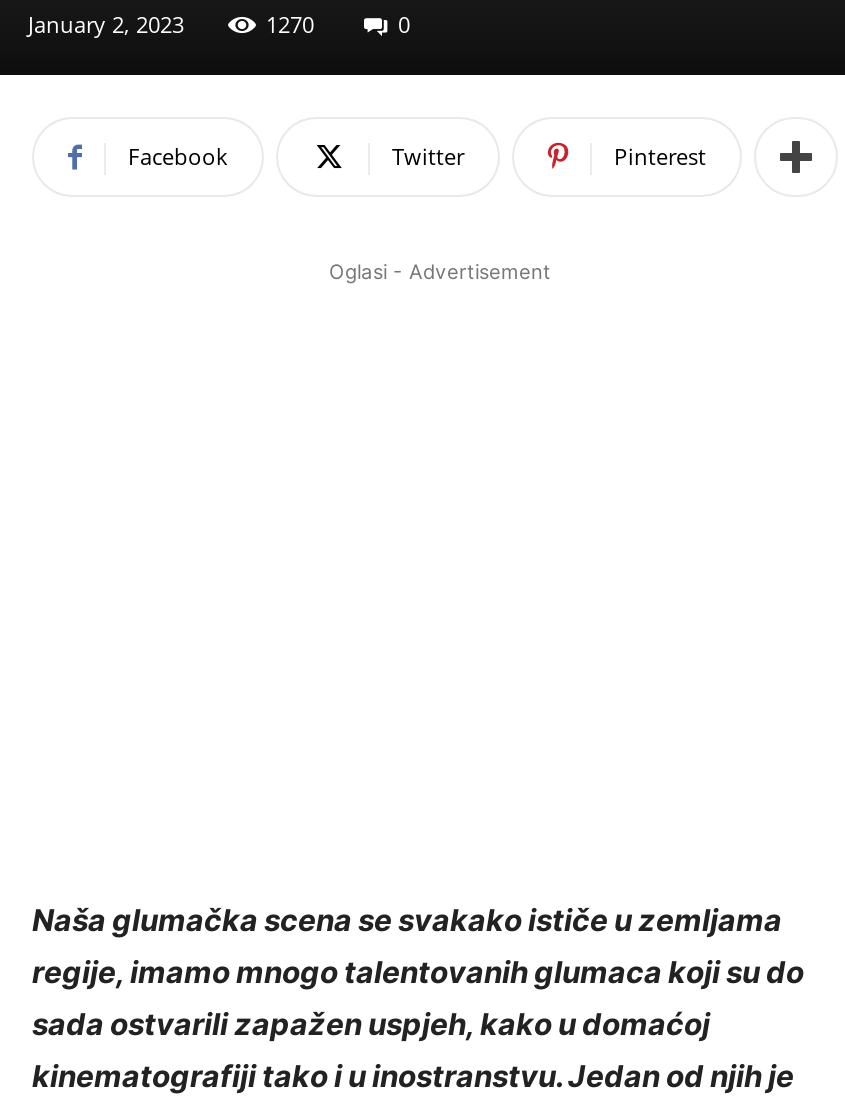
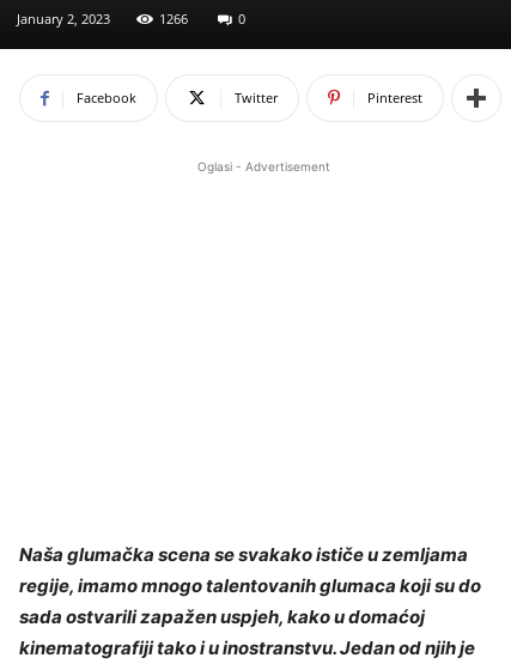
[266,9,314,39] 1270 -> [159,10,188,28] 1266

